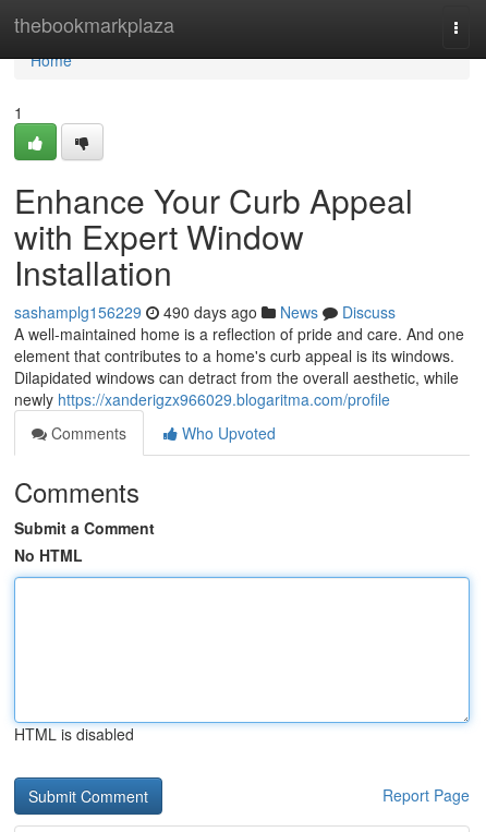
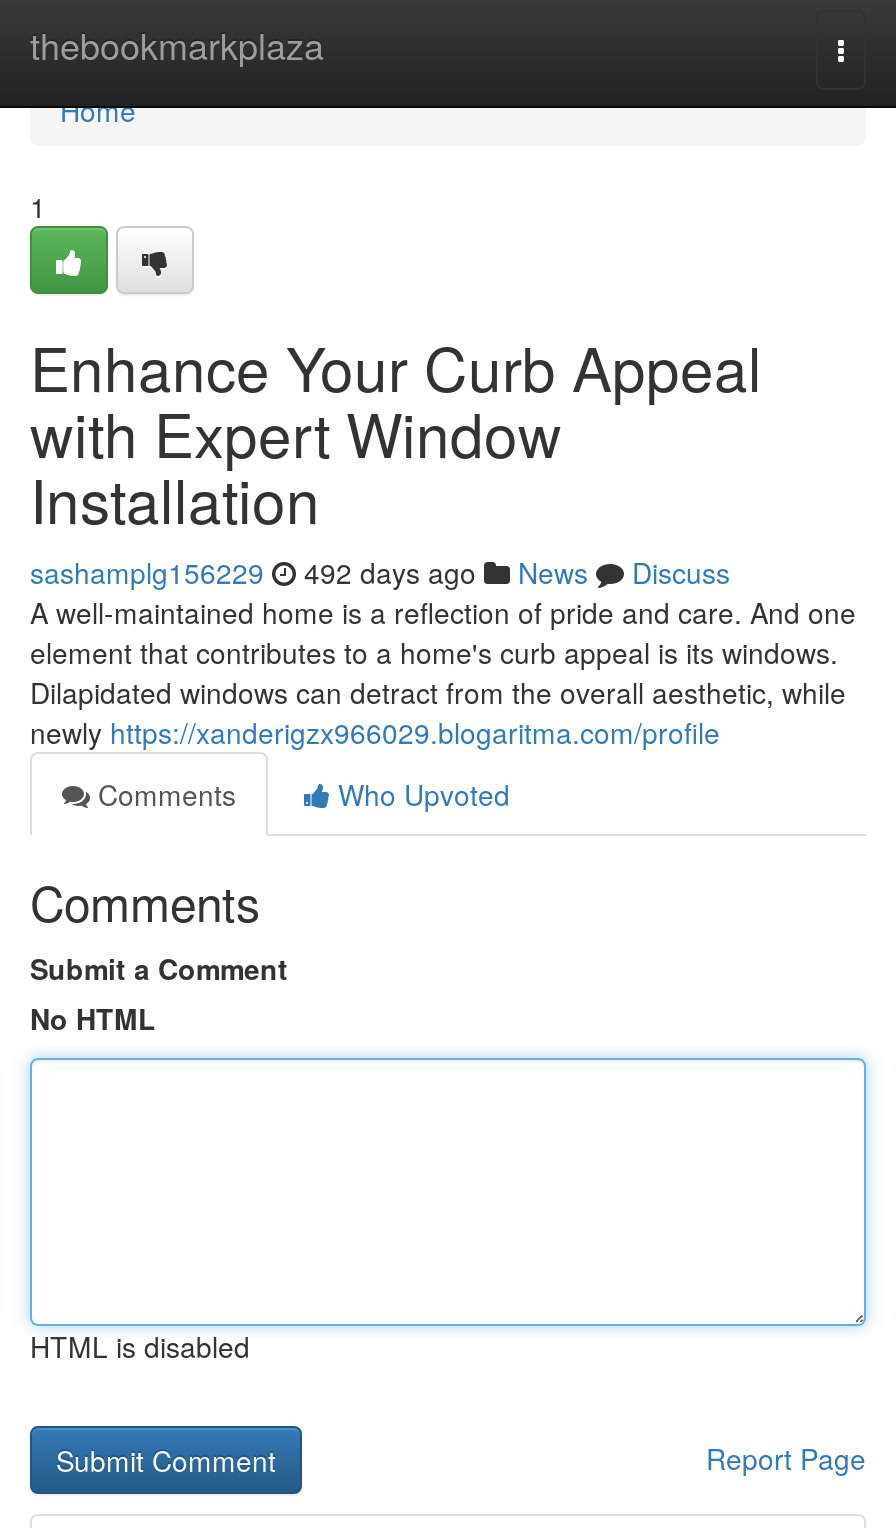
[14,301,396,323] sashamplg156229 490 days ago News Discuss -> [30,552,730,592] sashamplg156229 492 days ago News Discuss

